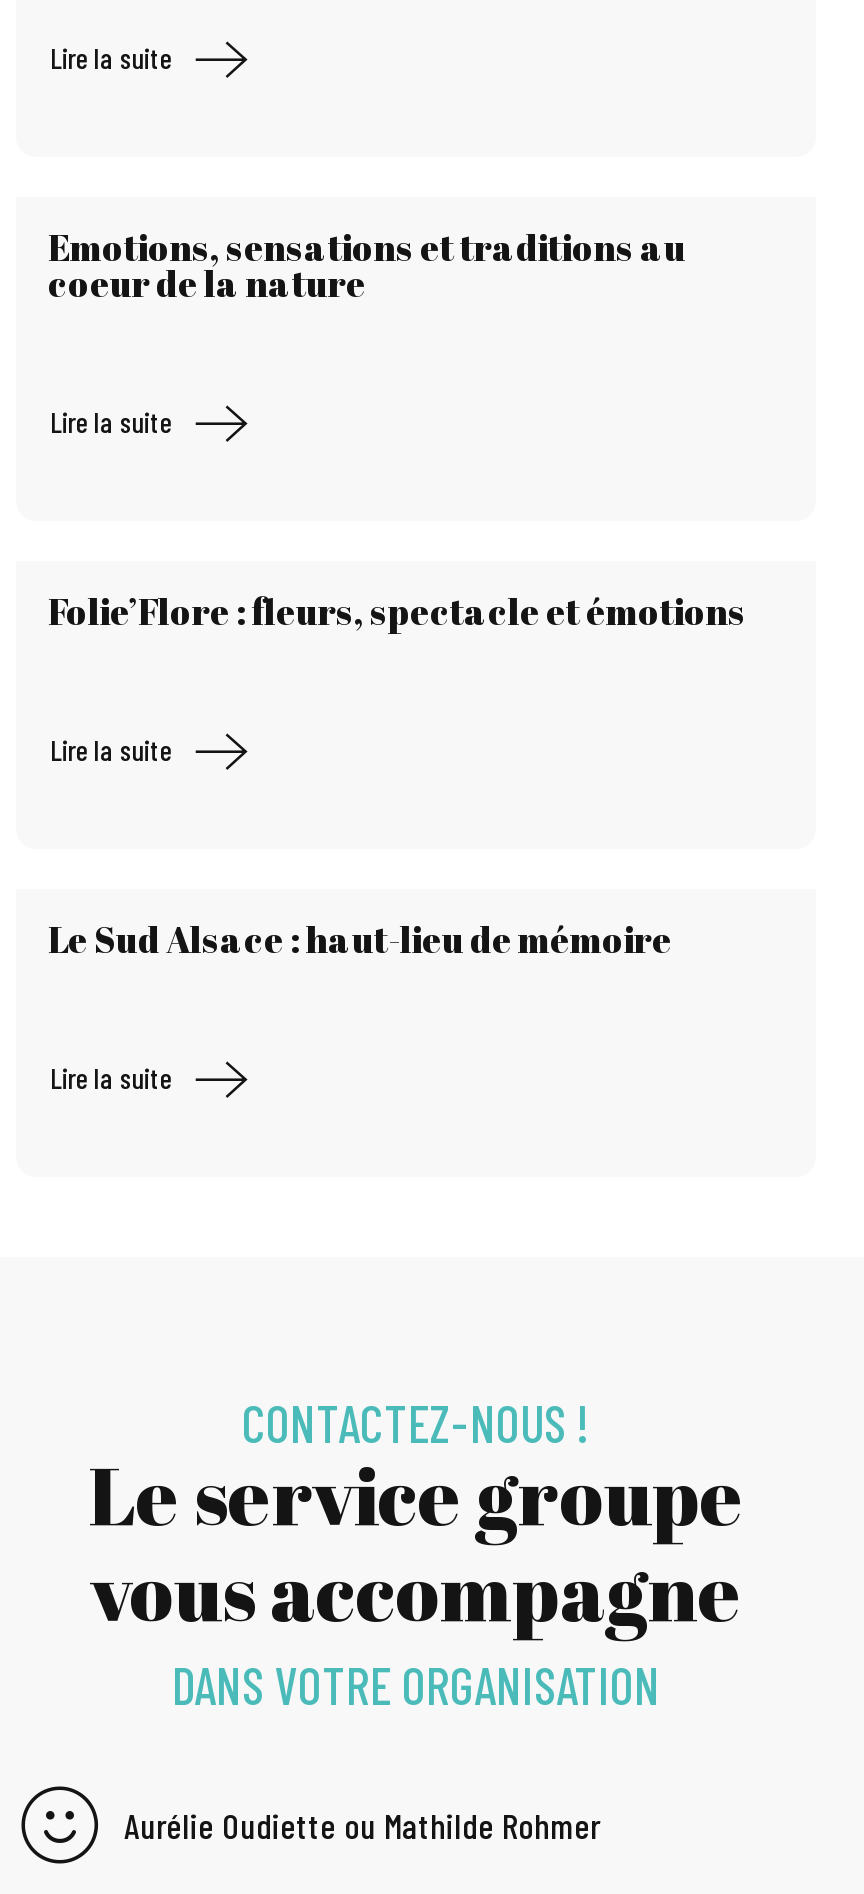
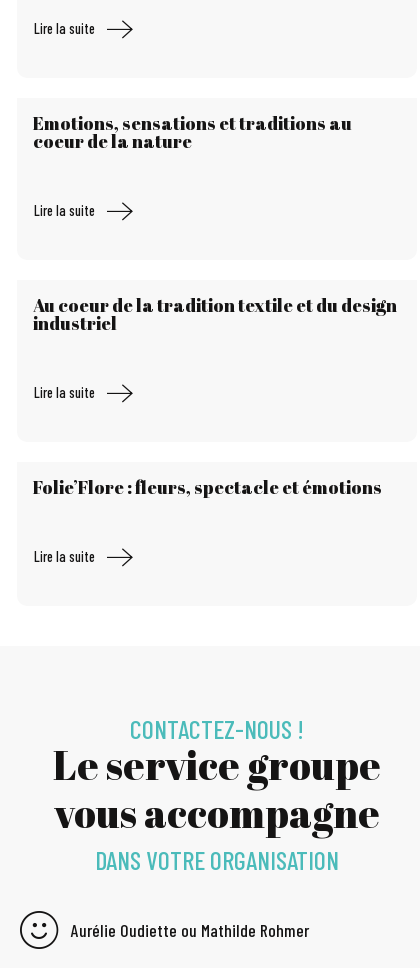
none -> [33,293,397,335] Au coeur de la tradition textile et du design | industriel
moved [48,587,746,635] -> [33,475,382,499]: Folie’Flore : fleurs, spectacle et émotions
[48,915,672,963] Le Sud Alsace : haut-lieu de mémoire -> none

